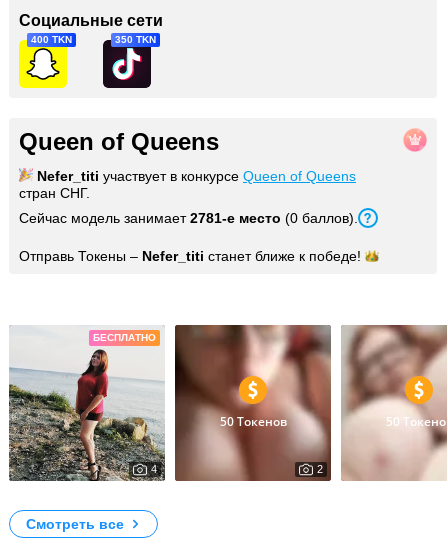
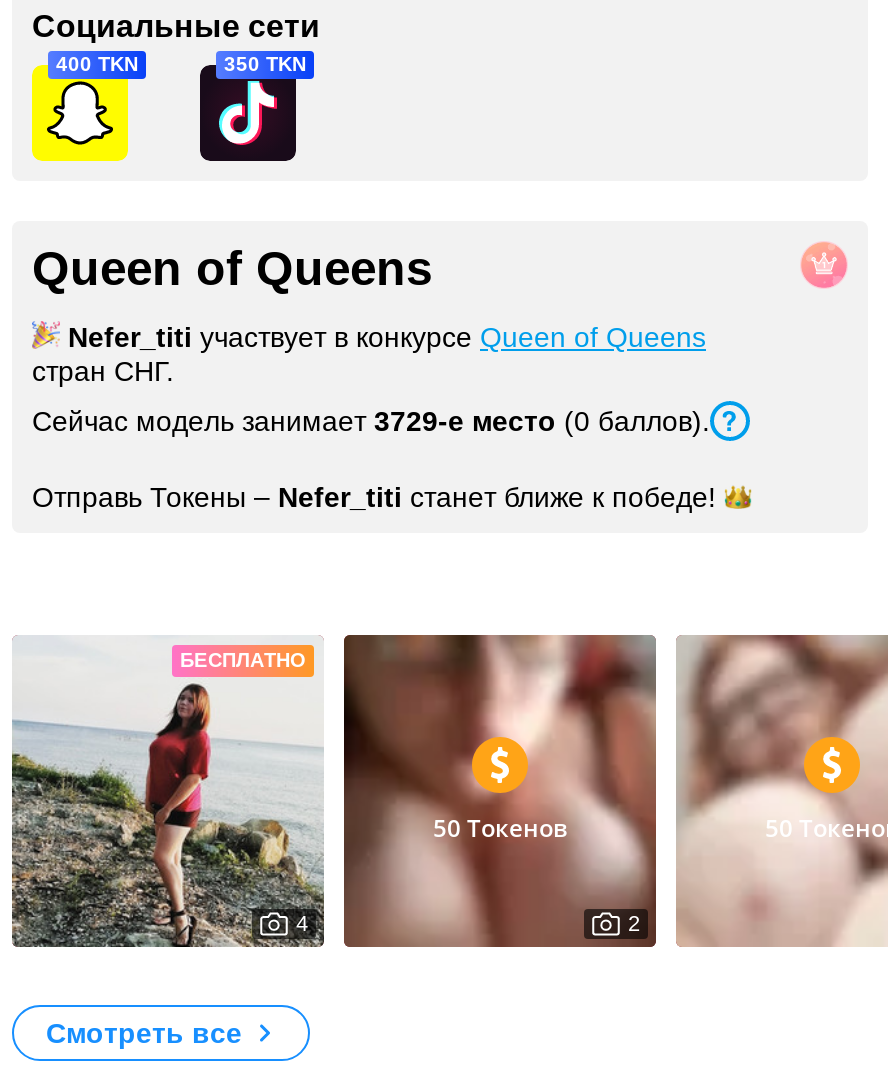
[19,210,358,226] Сейчас модель занимает 2781-е место (0 баллов). -> [32,405,710,437] Сейчас модель занимает 3729-е место (0 баллов).

